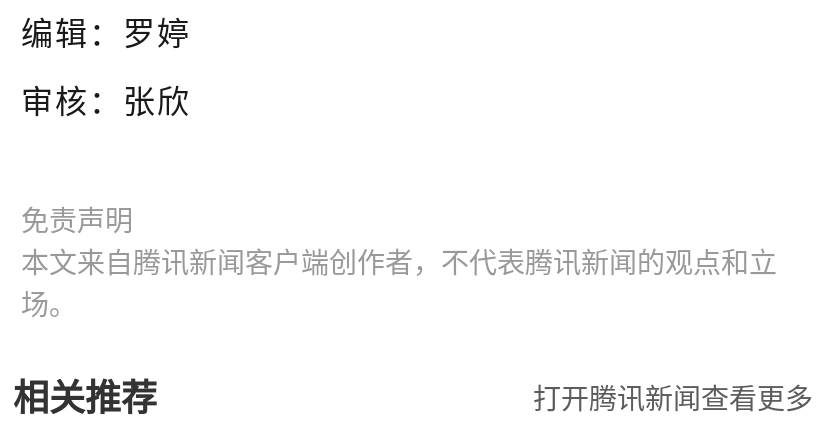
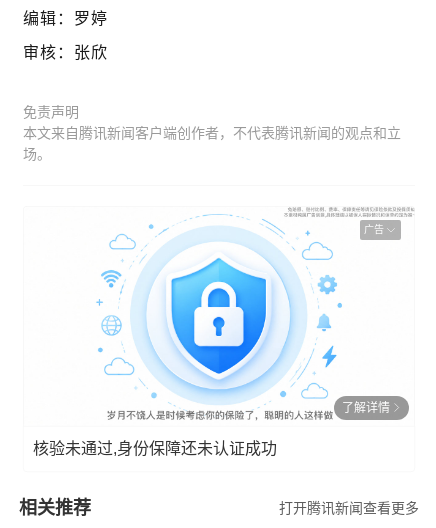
none -> [33,401,390,457] 了解详情 | 核验未通过,身份保障还未认证成功
none -> [96,208,414,421] [image] | 广告

